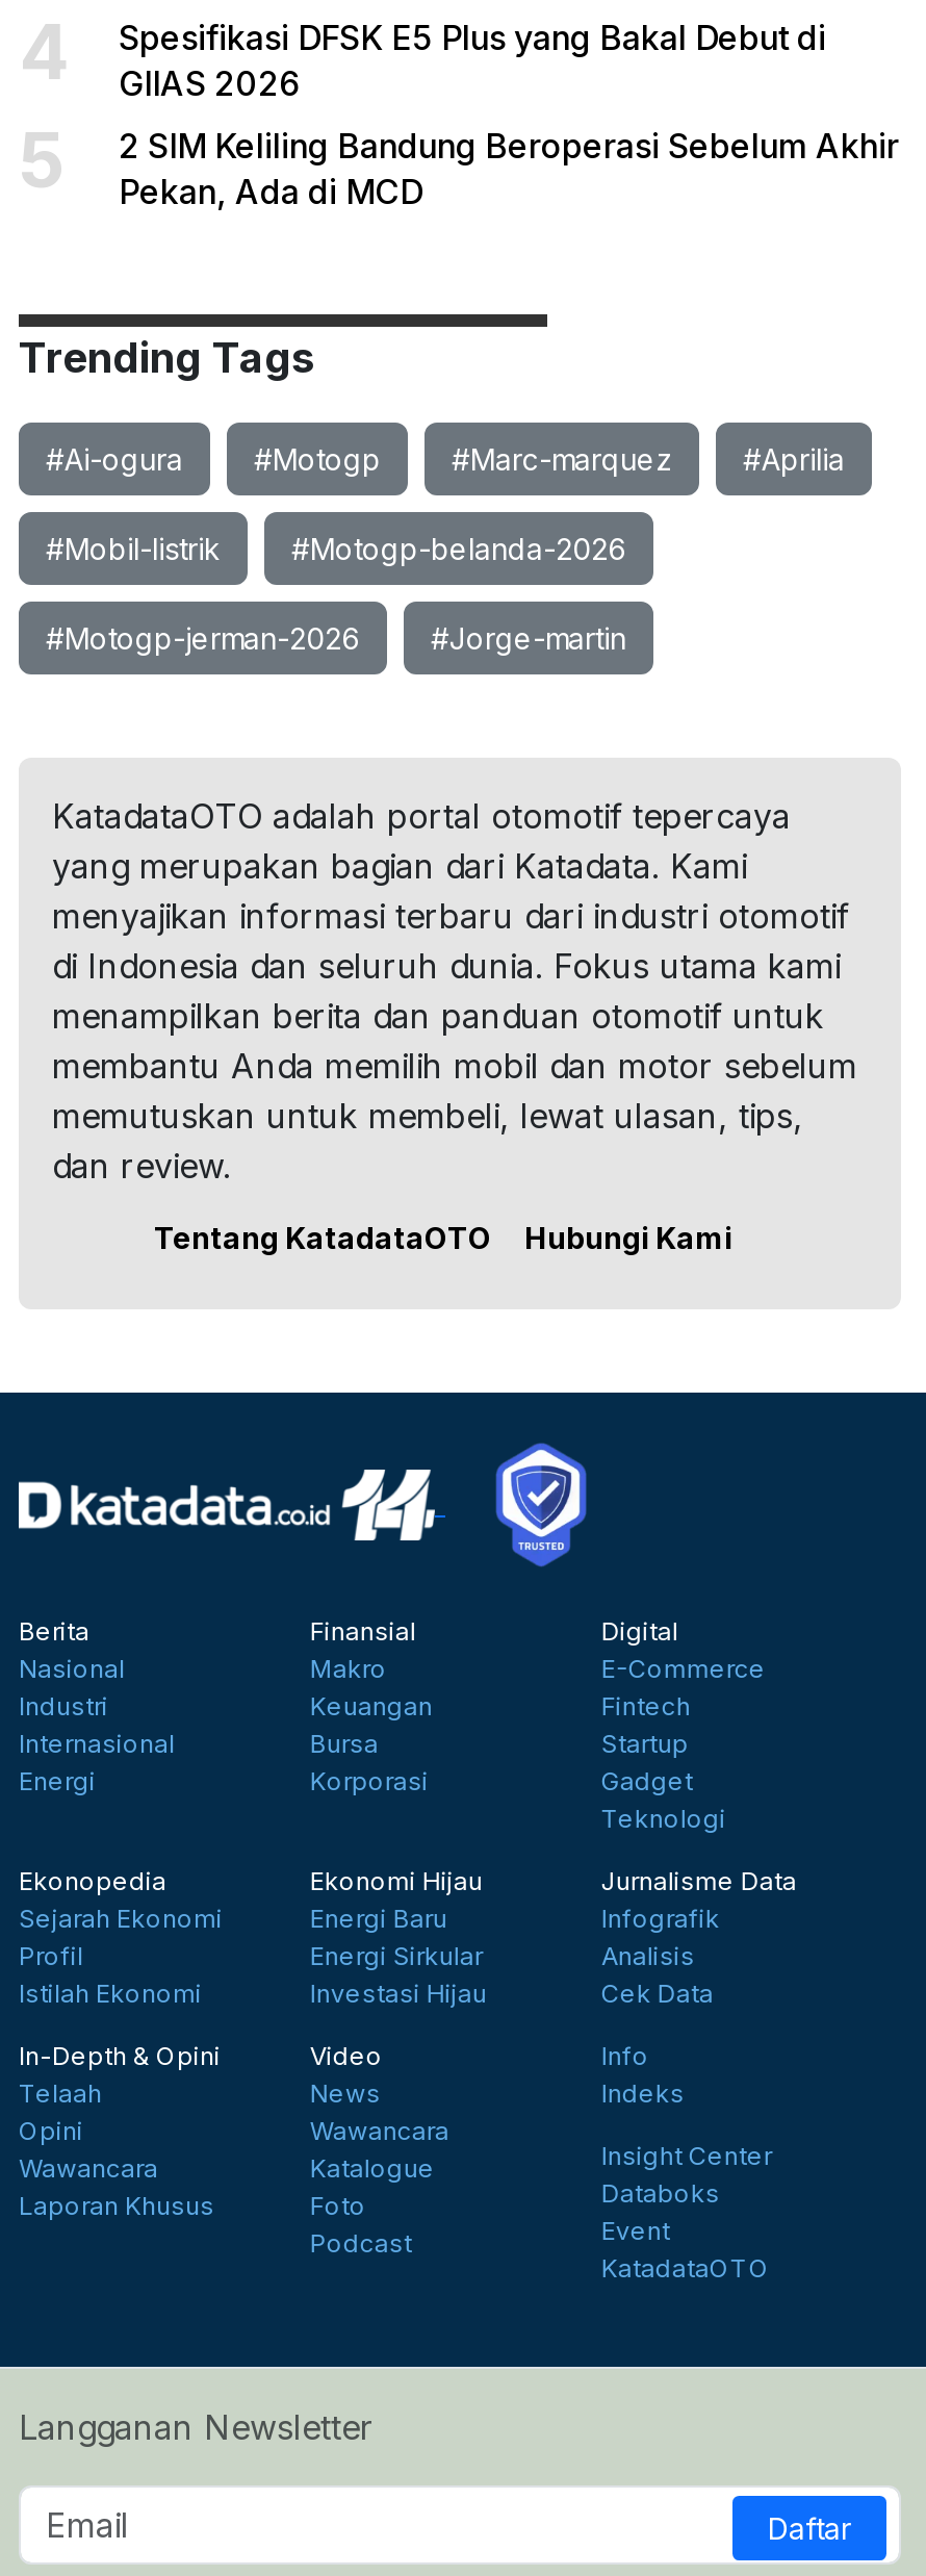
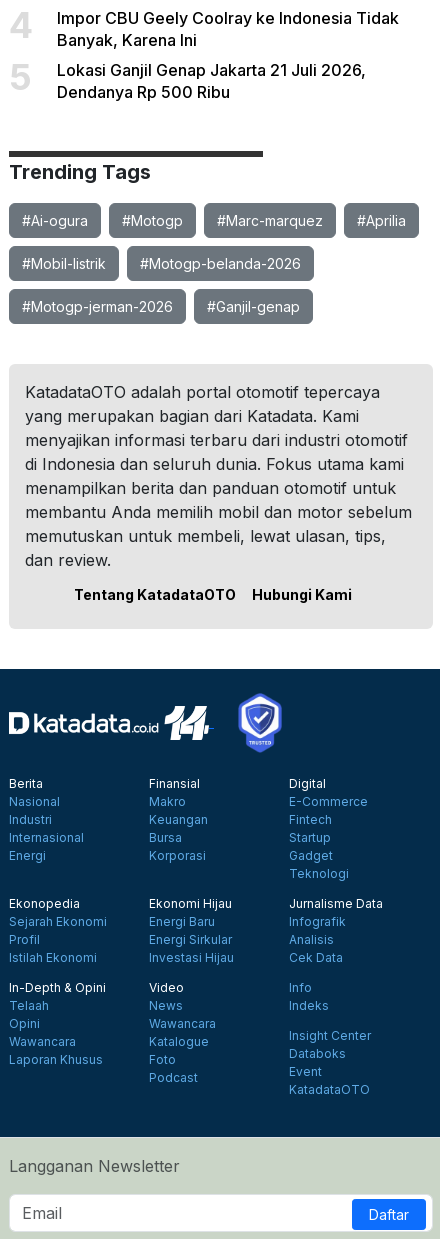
[119,17,826,104] Spesifikasi DFSK E5 Plus yang Bakal Debut di | GIIAS 2026 -> [57,8,399,50] Impor CBU Geely Coolray ke Indonesia Tidak | Banyak, Karena Ini
[119,125,899,212] 2 SIM Keliling Bandung Beroperasi Sebelum Akhir | Pekan, Ada di MCD -> [57,60,366,102] Lokasi Ganjil Genap Jakarta 21 Juli 2026, | Dendanya Rp 500 Ribu
[431,620,626,656] #Jorge-martin -> [207,298,300,315] #Ganjil-genap

